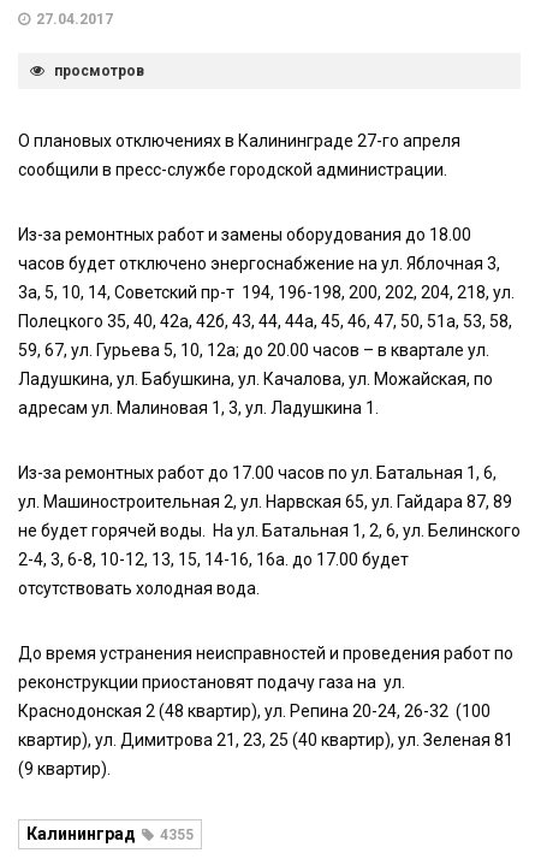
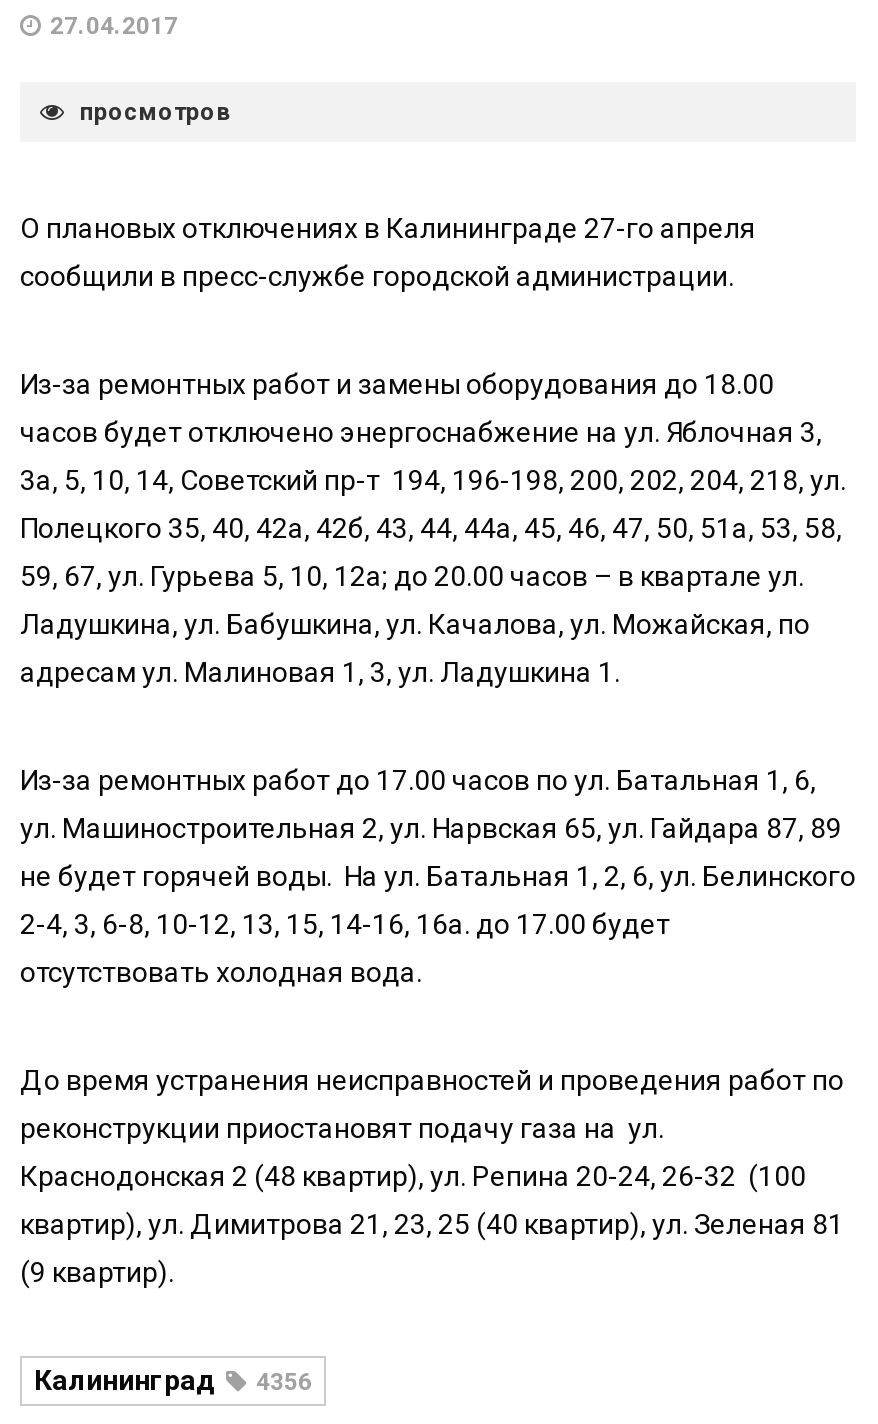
[26,825,194,844] Калининград 4355 -> [34,1365,312,1397] Калининград 4356

